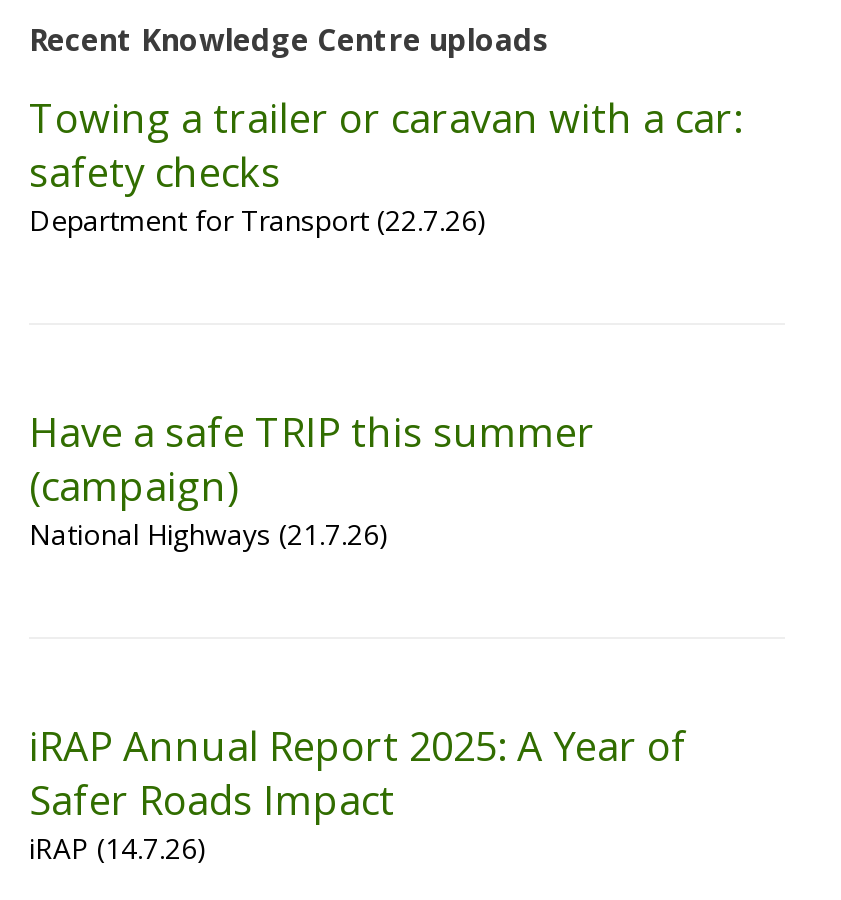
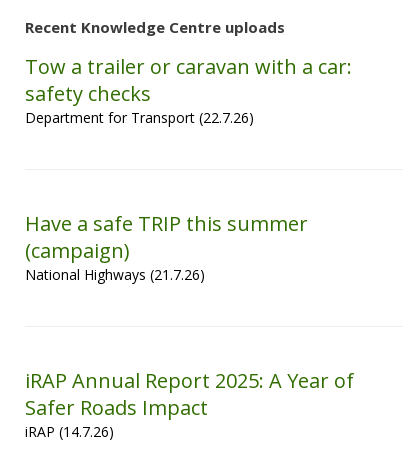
[29,91,743,145] Towing a trailer or caravan with a car: -> [25,53,352,80] Tow a trailer or caravan with a car:

